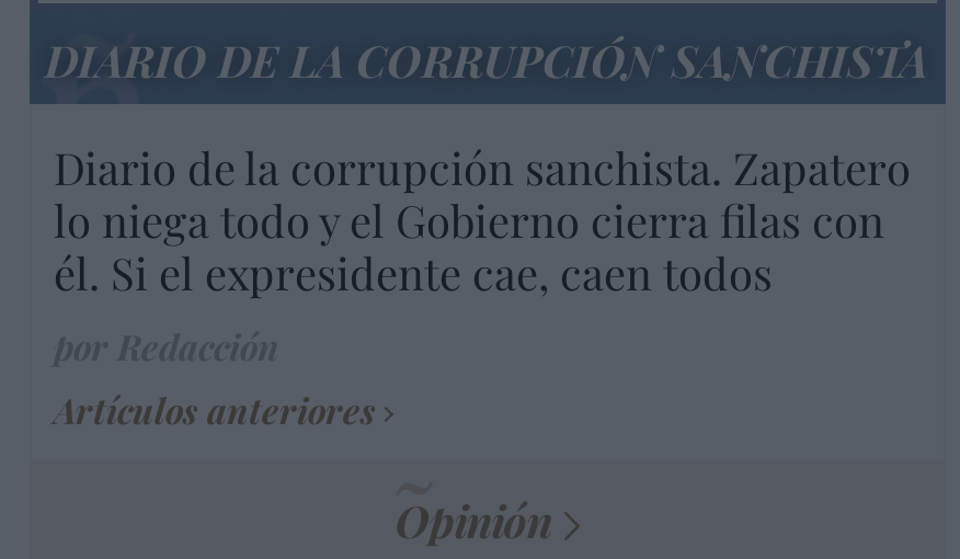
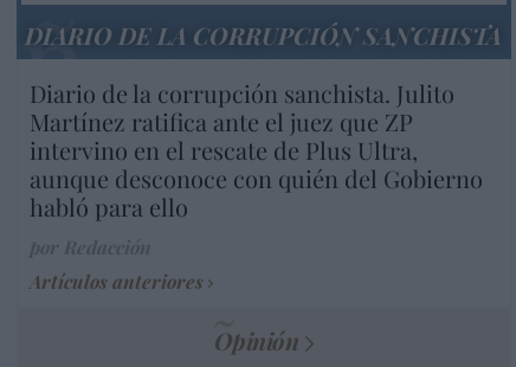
[54,136,911,300] Diario de la corrupción sanchista. Zapatero | lo niega todo y el Gobierno cierra filas con | él. Si el expresidente cae, caen todos -> [30,76,483,222] Diario de la corrupción sanchista. Julito | Martínez ratifica ante el juez que ZP | intervino en el rescate de Plus Ultra, | aunque desconoce con quién del Gobierno | habló para ello

